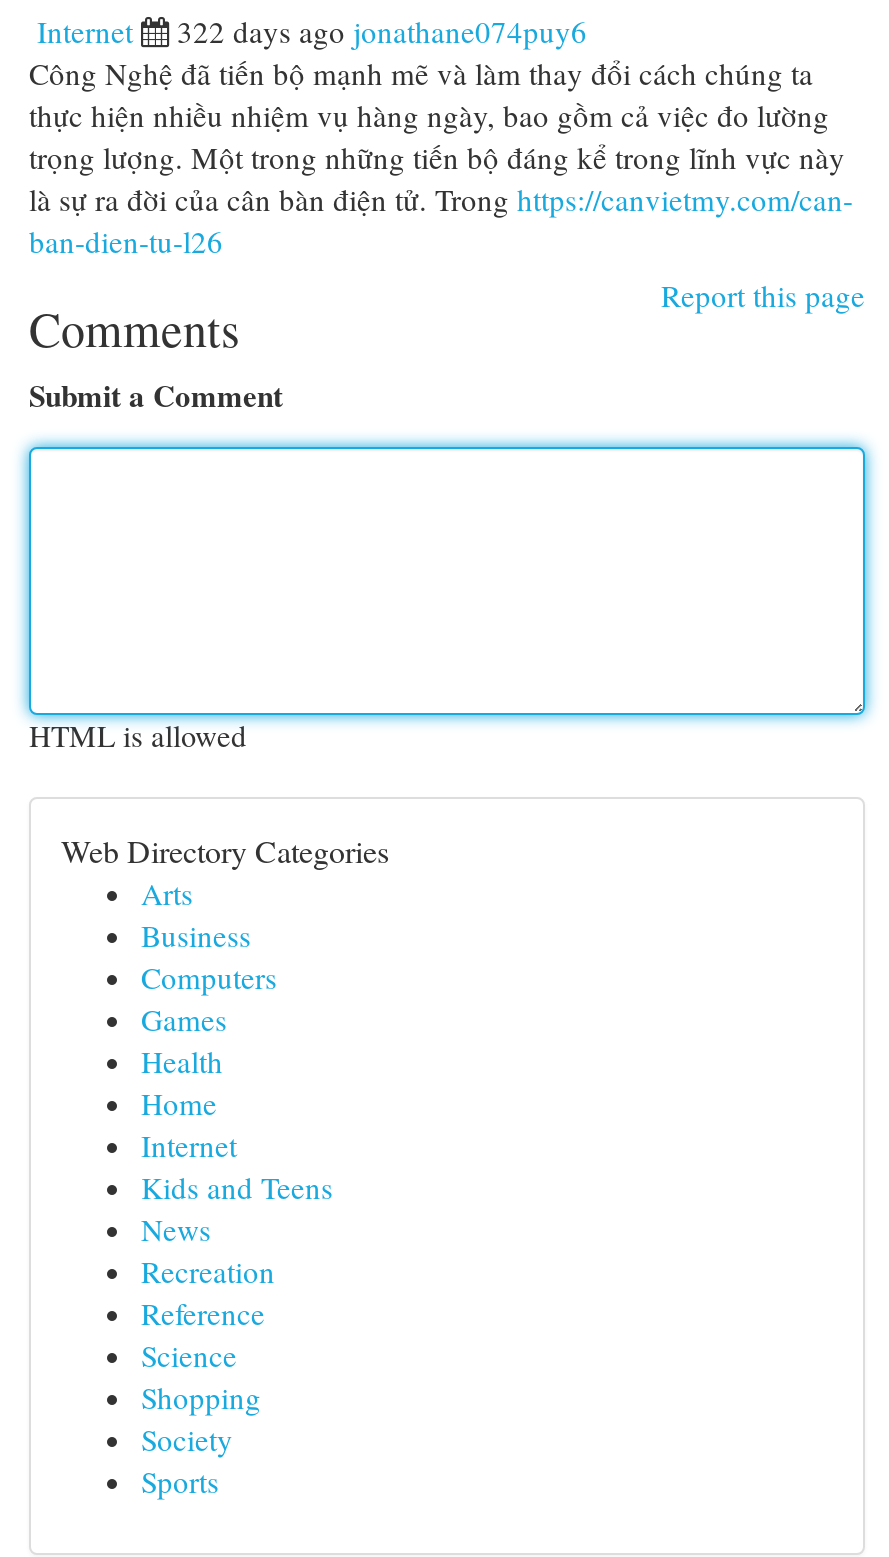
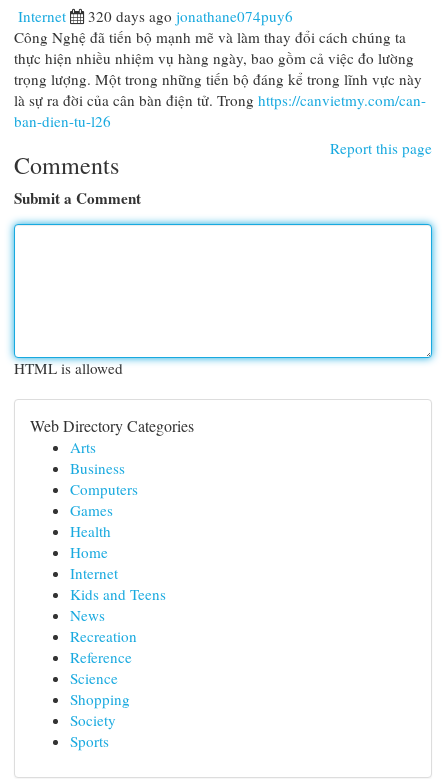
[177,11,587,51] 322 days ago jonathane074puy6 -> [88,6,293,26] 320 days ago jonathane074puy6

